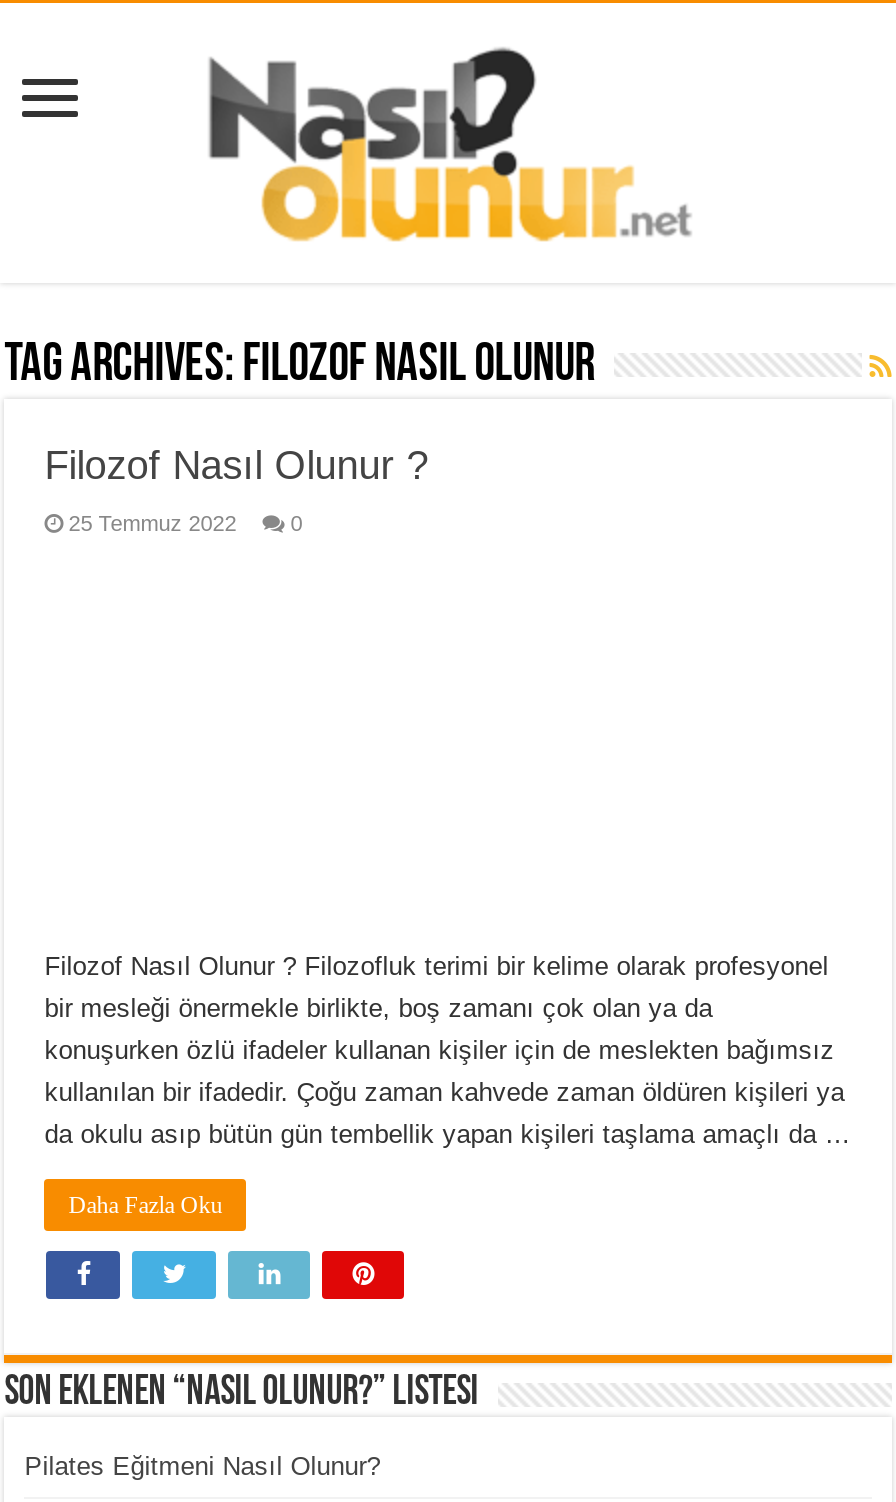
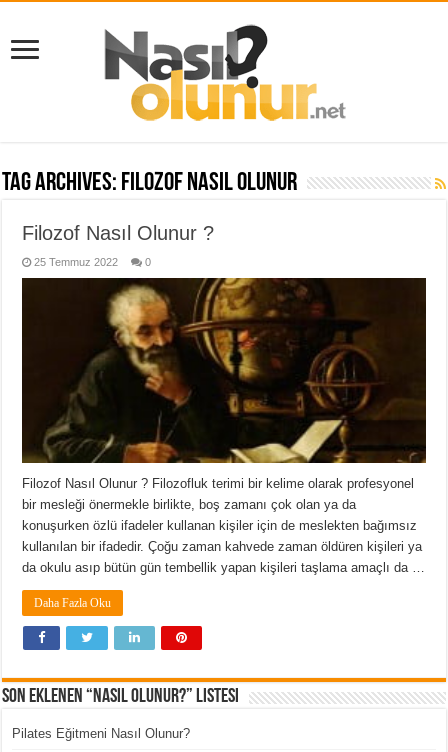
none -> [21,277,427,464] [image]

